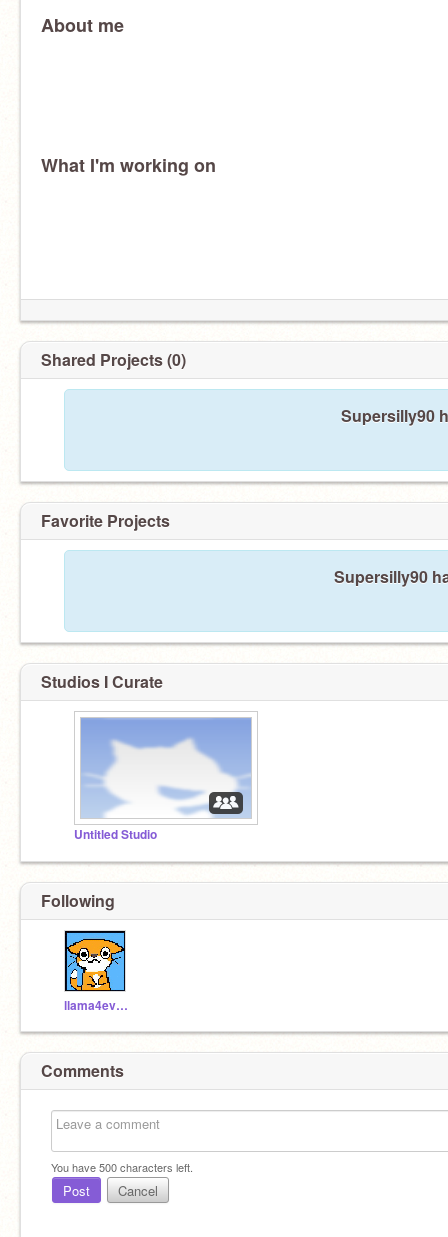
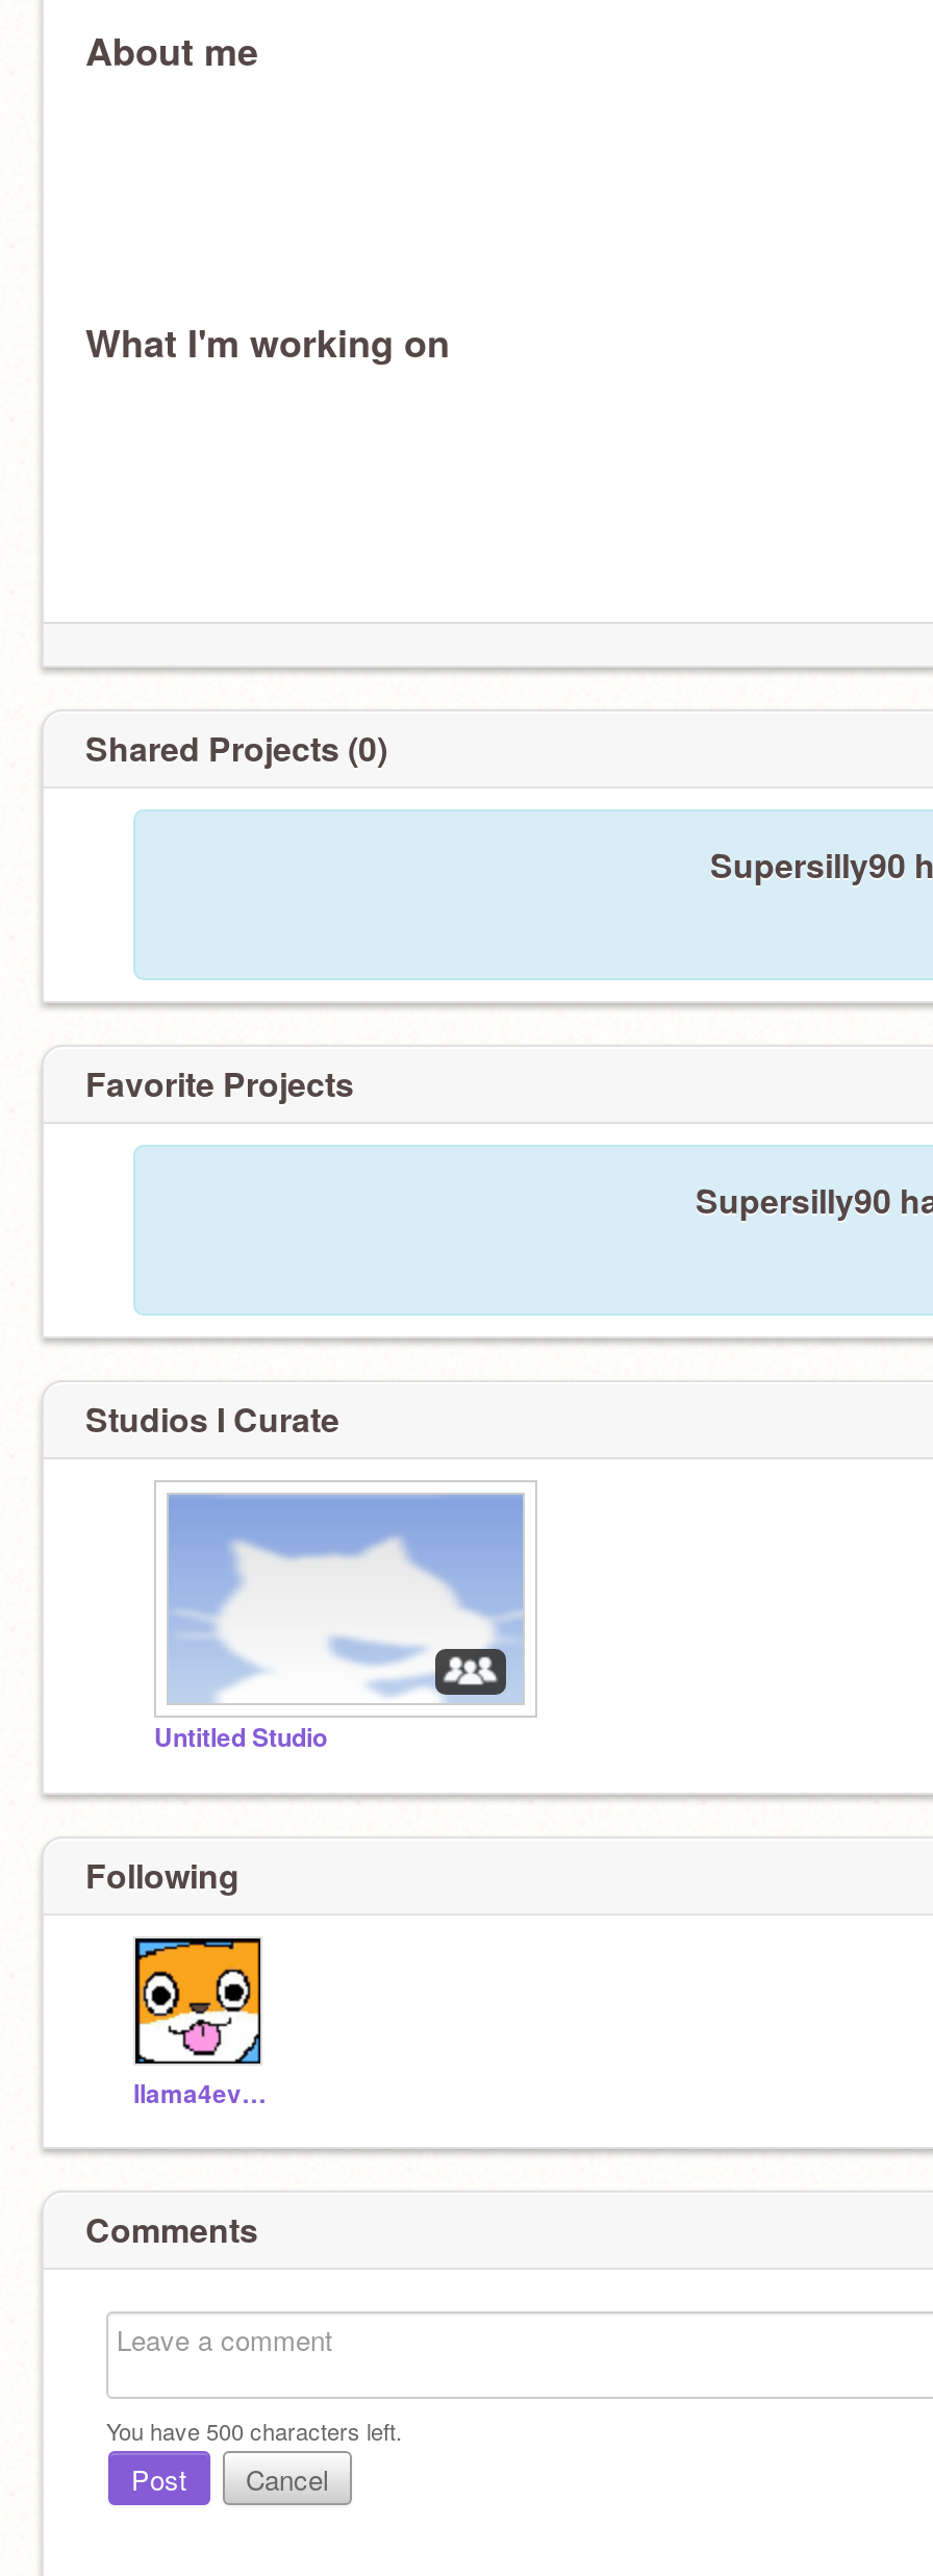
[65,931,126,992] [image] -> [135,1939,262,2066] [image]

